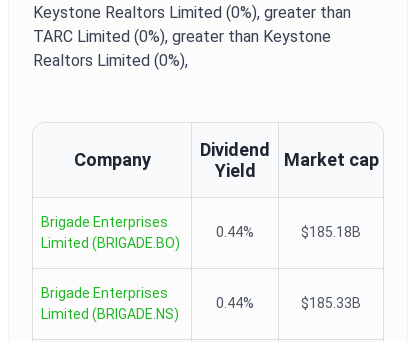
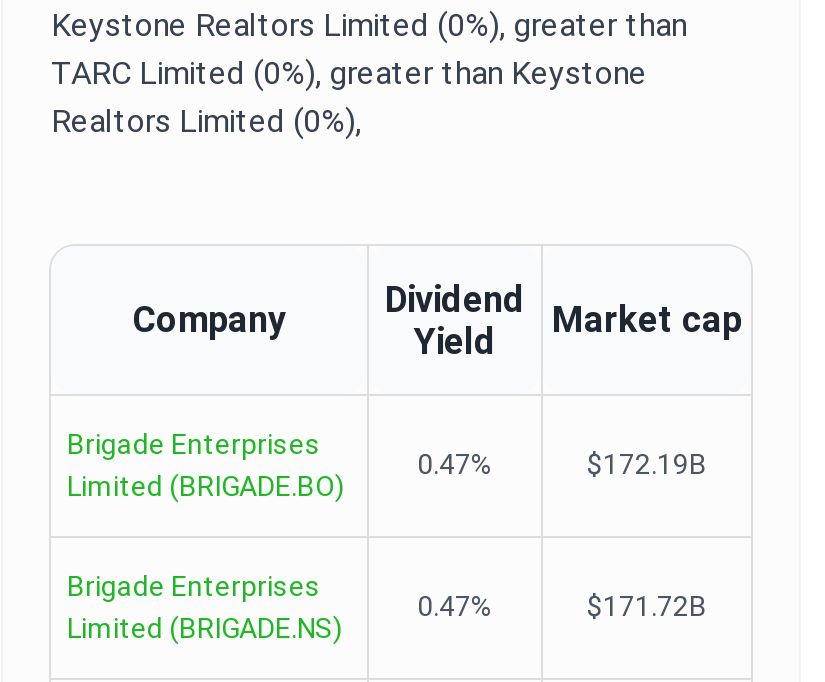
[216,224,361,240] 0.44% | $185.18B -> [417,448,707,480] 0.47% | $172.19B
[216,295,361,311] 0.44% | $185.33B -> [417,590,707,622] 0.47% | $171.72B

